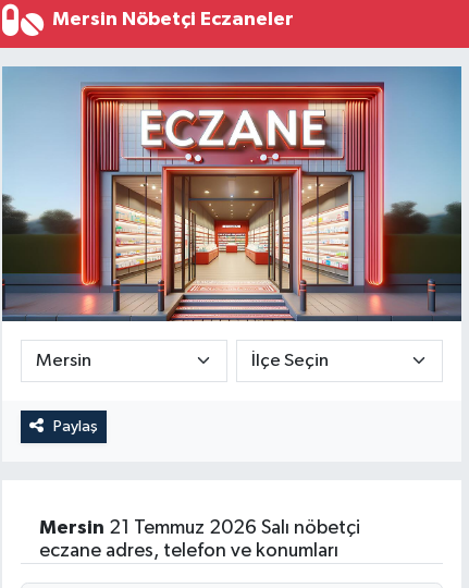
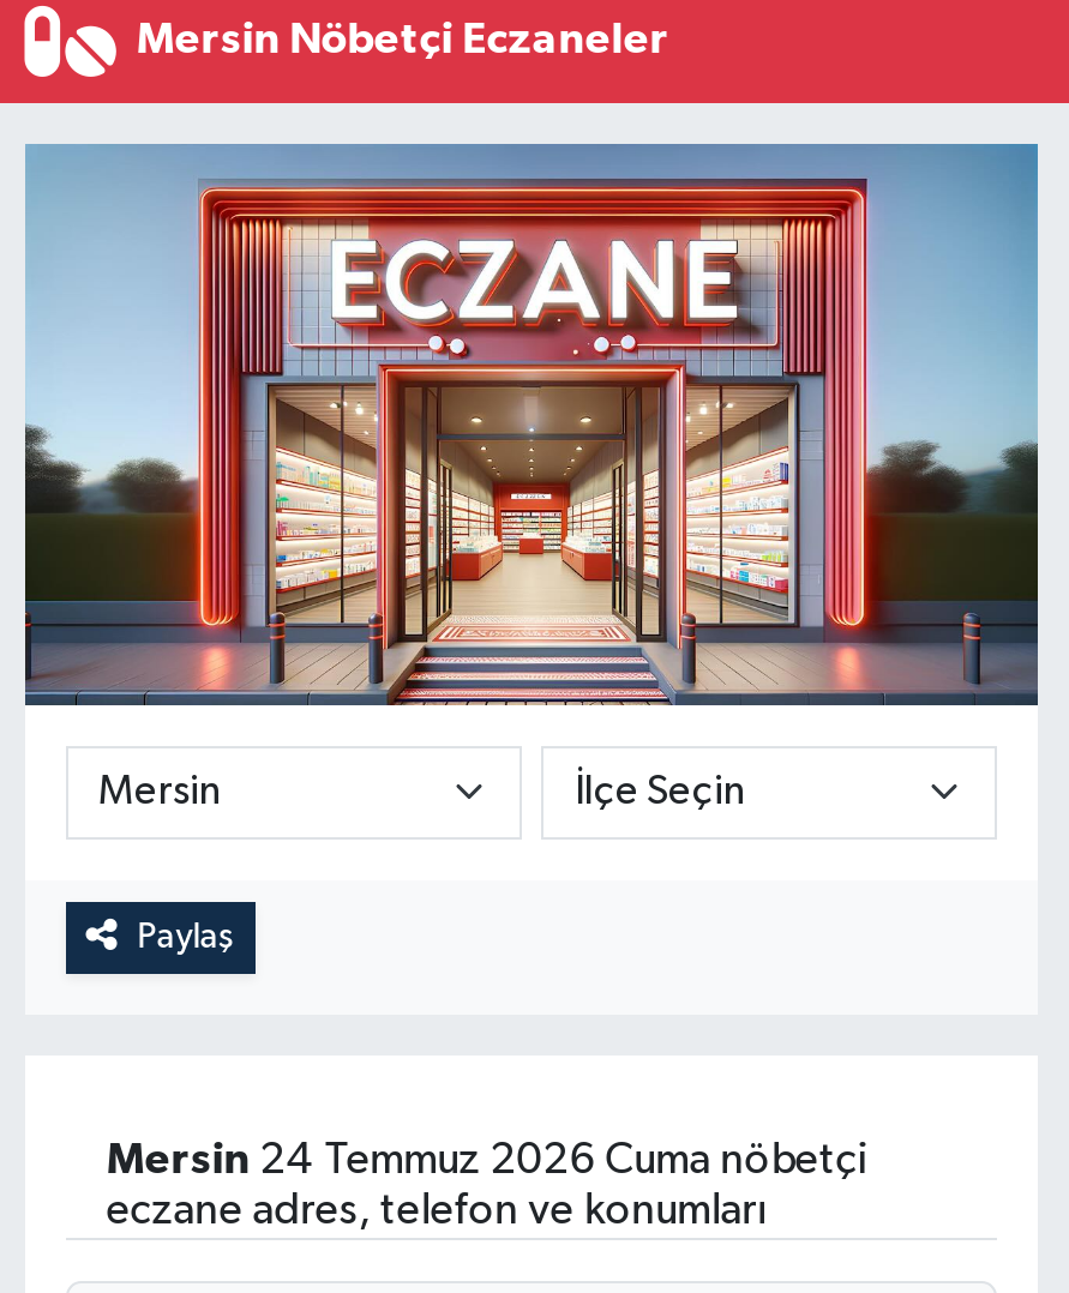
[39,519,360,538] Mersin 21 Temmuz 2026 Salı nöbetçi -> [106,1140,867,1183] Mersin 24 Temmuz 2026 Cuma nöbetçi

